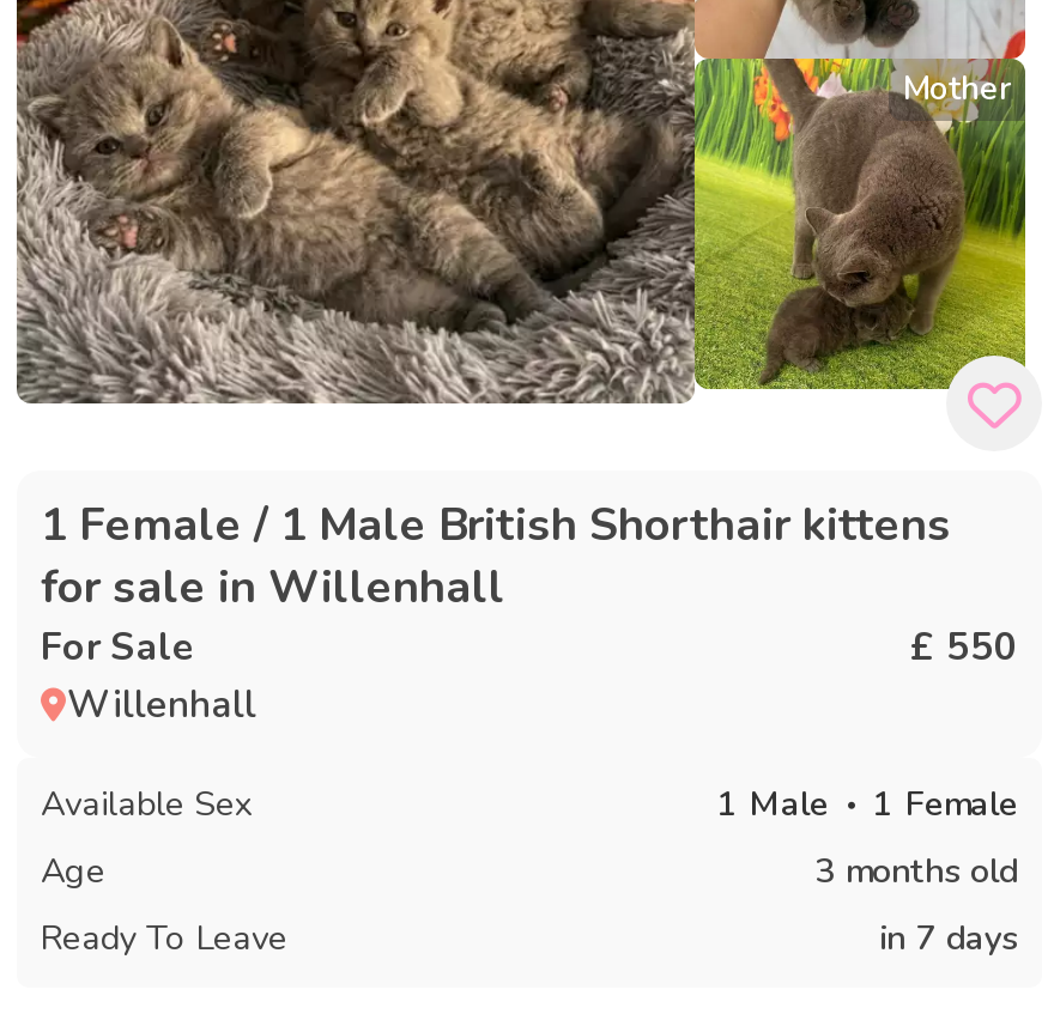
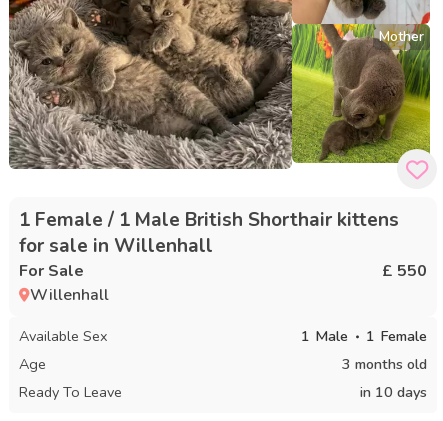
[879,915,1018,963] in 7 days -> [360,382,427,402] in 10 days

